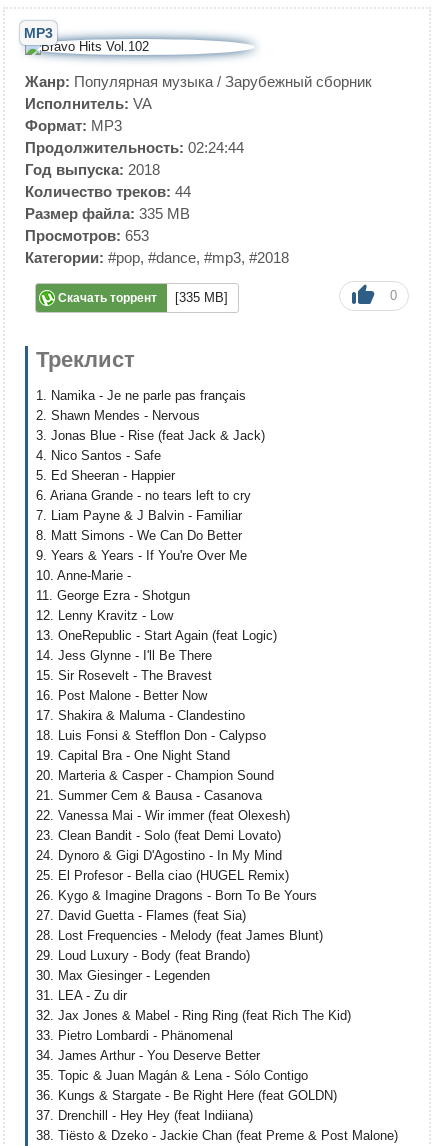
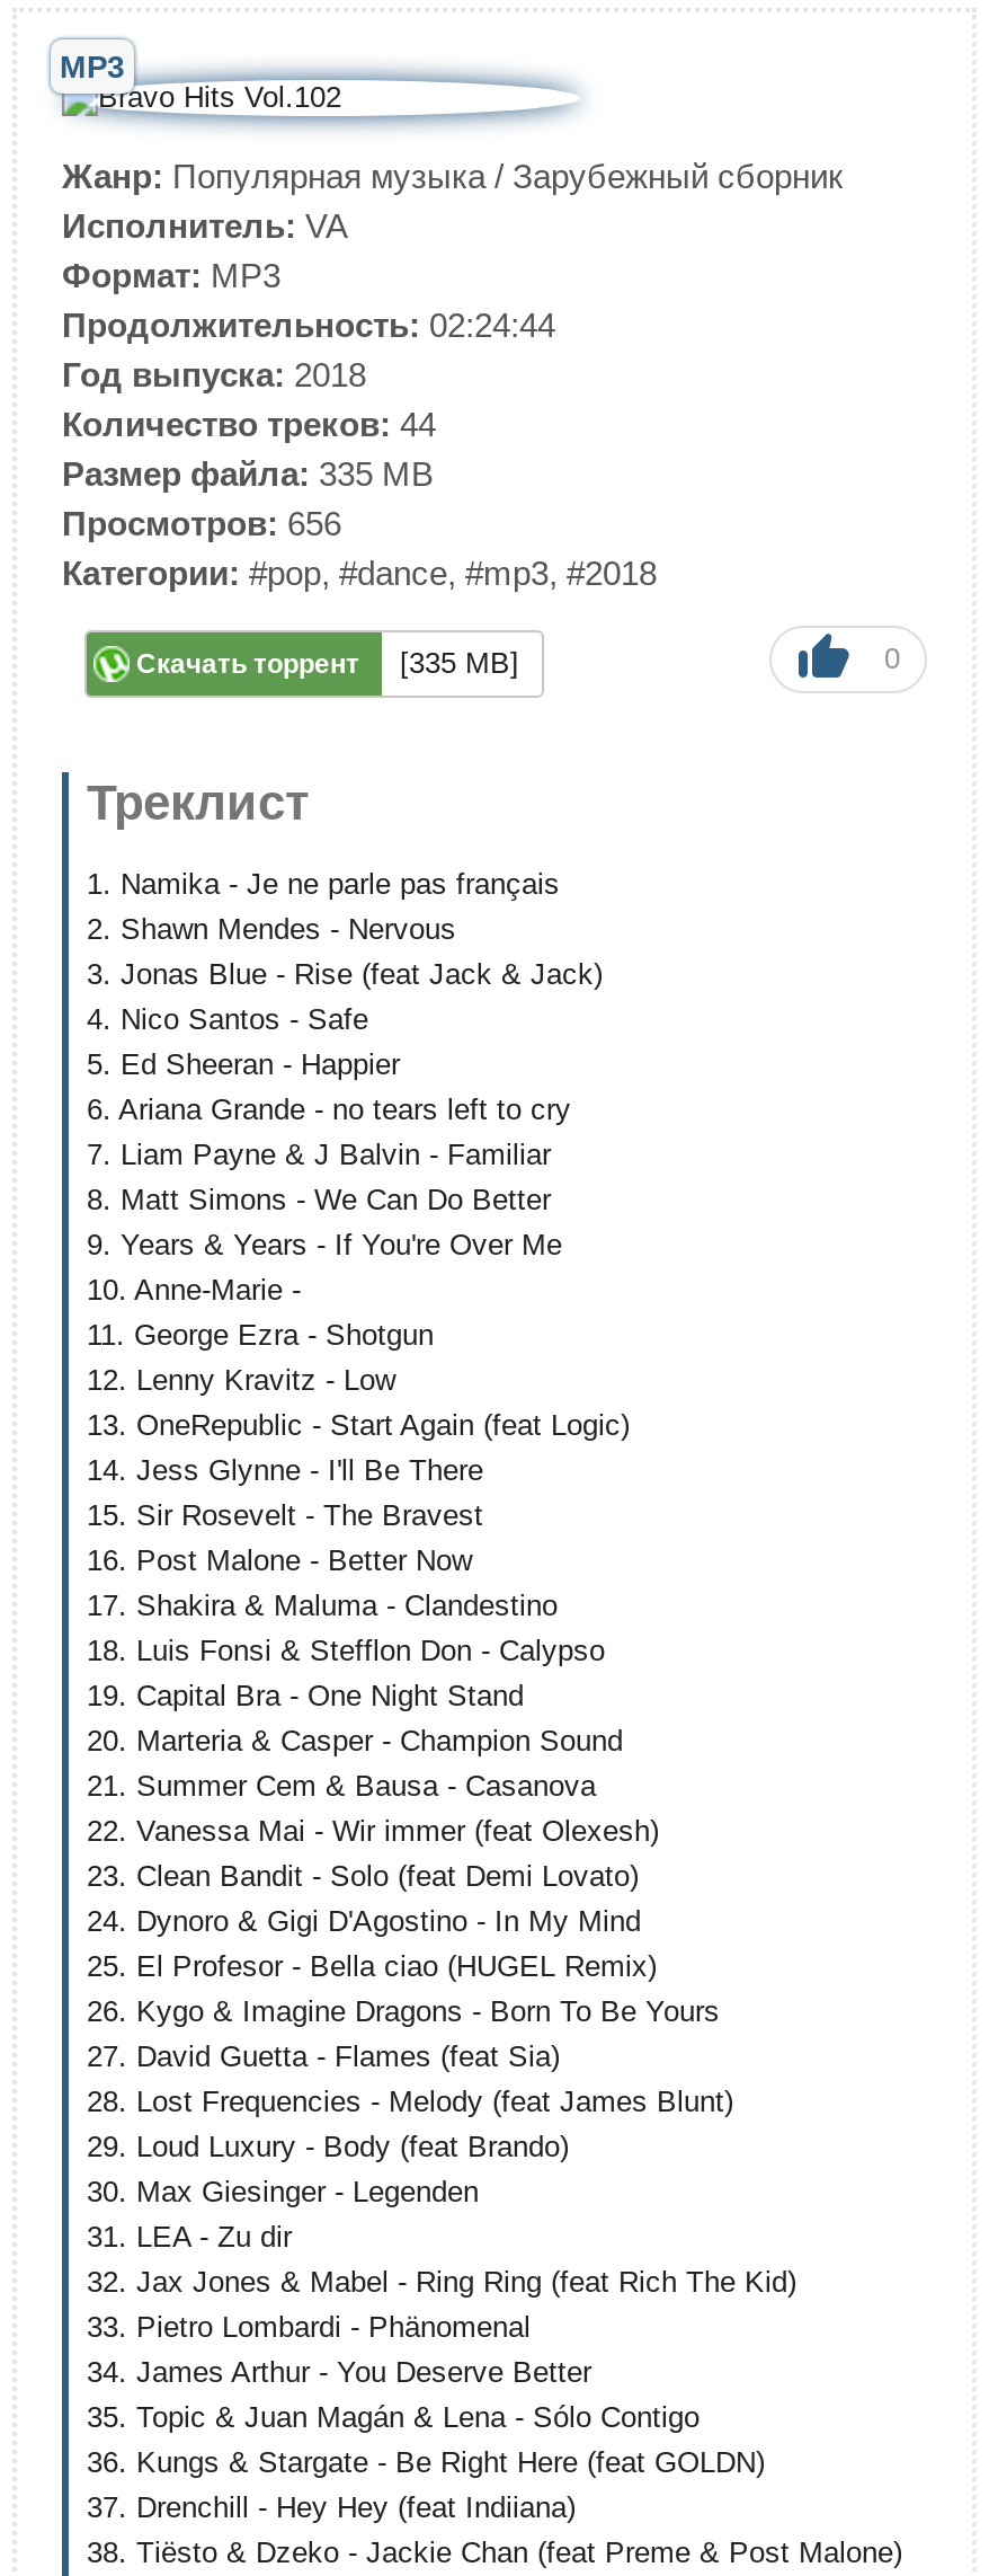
[25,227,149,244] Просмотров: 653 -> [62,504,341,542] Просмотров: 656

